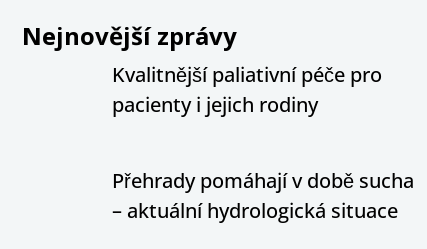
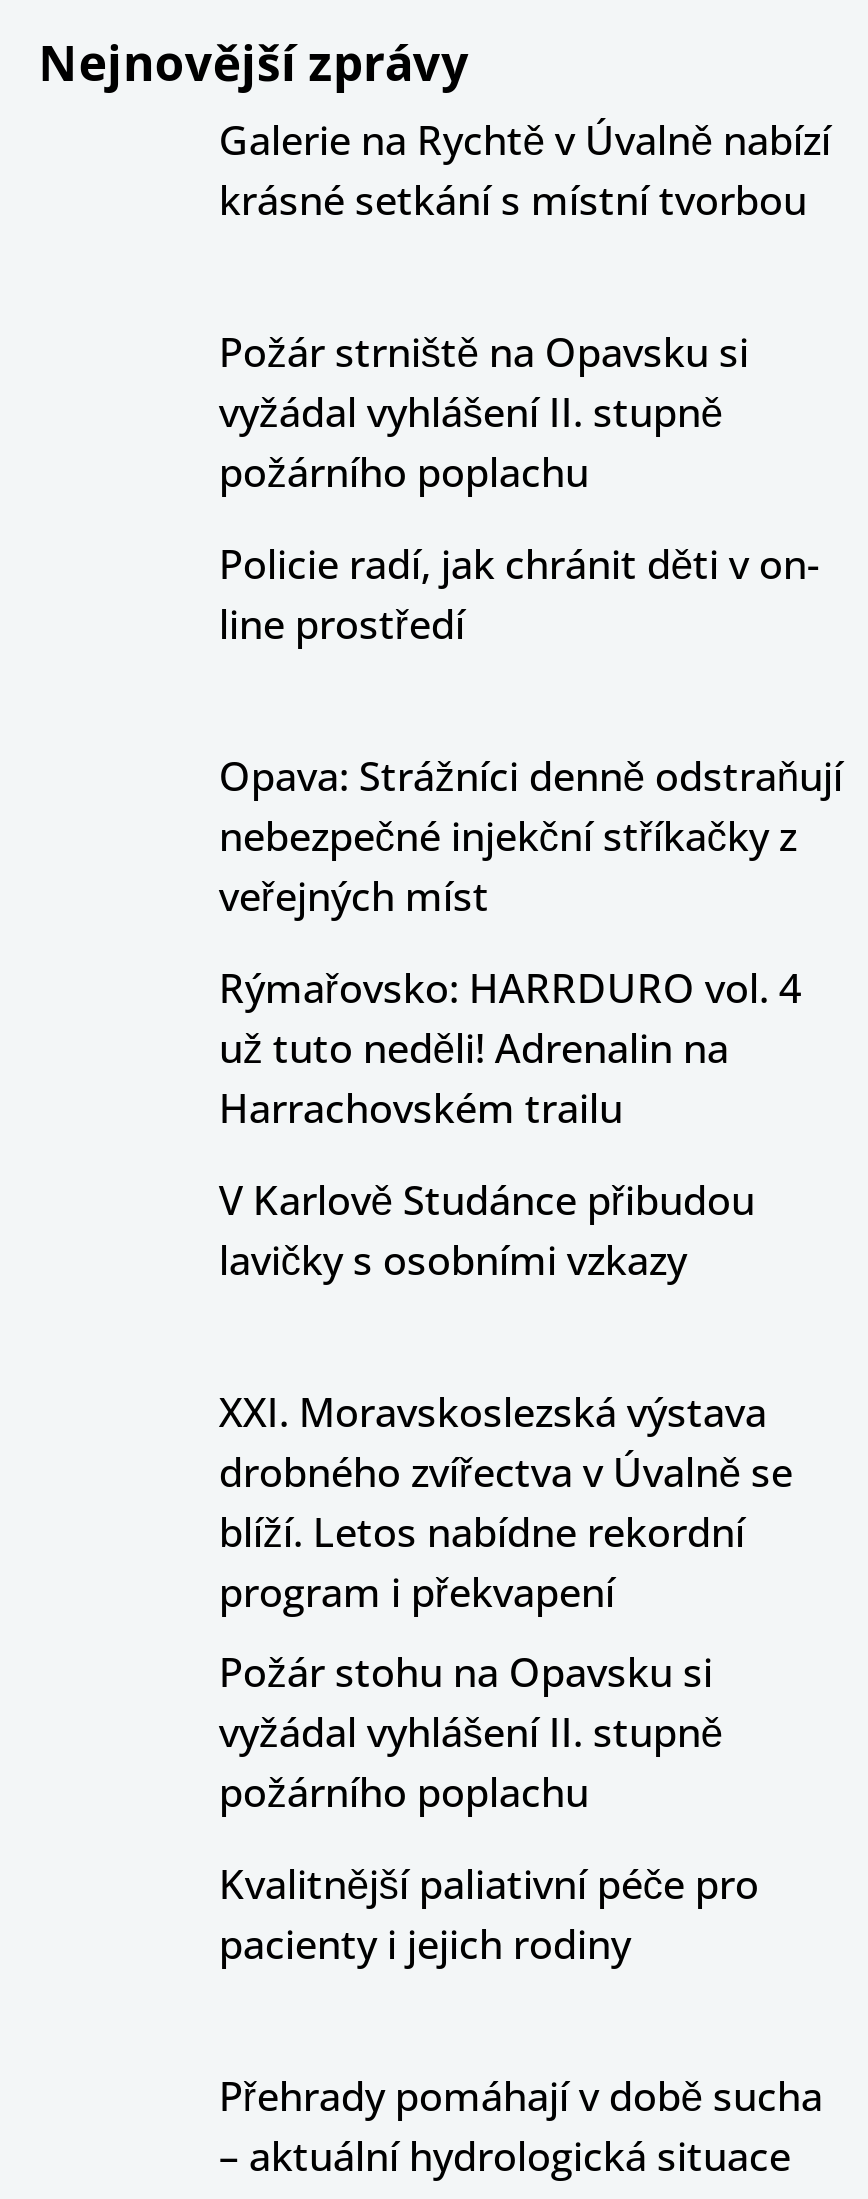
none -> [219,113,843,1819] Galerie na Rychtě v Úvalně nabízí | krásné setkání s místní tvorbou | Požár strniště na Opavsku si | vyžádal vyhlášení II. stupně | požárního poplachu | Policie radí, jak chránit děti v on- | line prostředí | Opava: Strážníci denně odstraňují | nebezpečné injekční stříkačky z | veřejných míst | Rýmařovsko: HARRDURO vol. 4 | už tuto neděli! Adrenalin na | Harrachovském trailu | V Karlově Studánce přibudou | lavičky s osobními vzkazy | XXI. Moravskoslezská výstava | drobného zvířectva v Úvalně se | blíží. Letos nabídne rekordní | program i překvapení | Požár stohu na Opavsku si | vyžádal vyhlášení II. stupně | požárního poplachu

